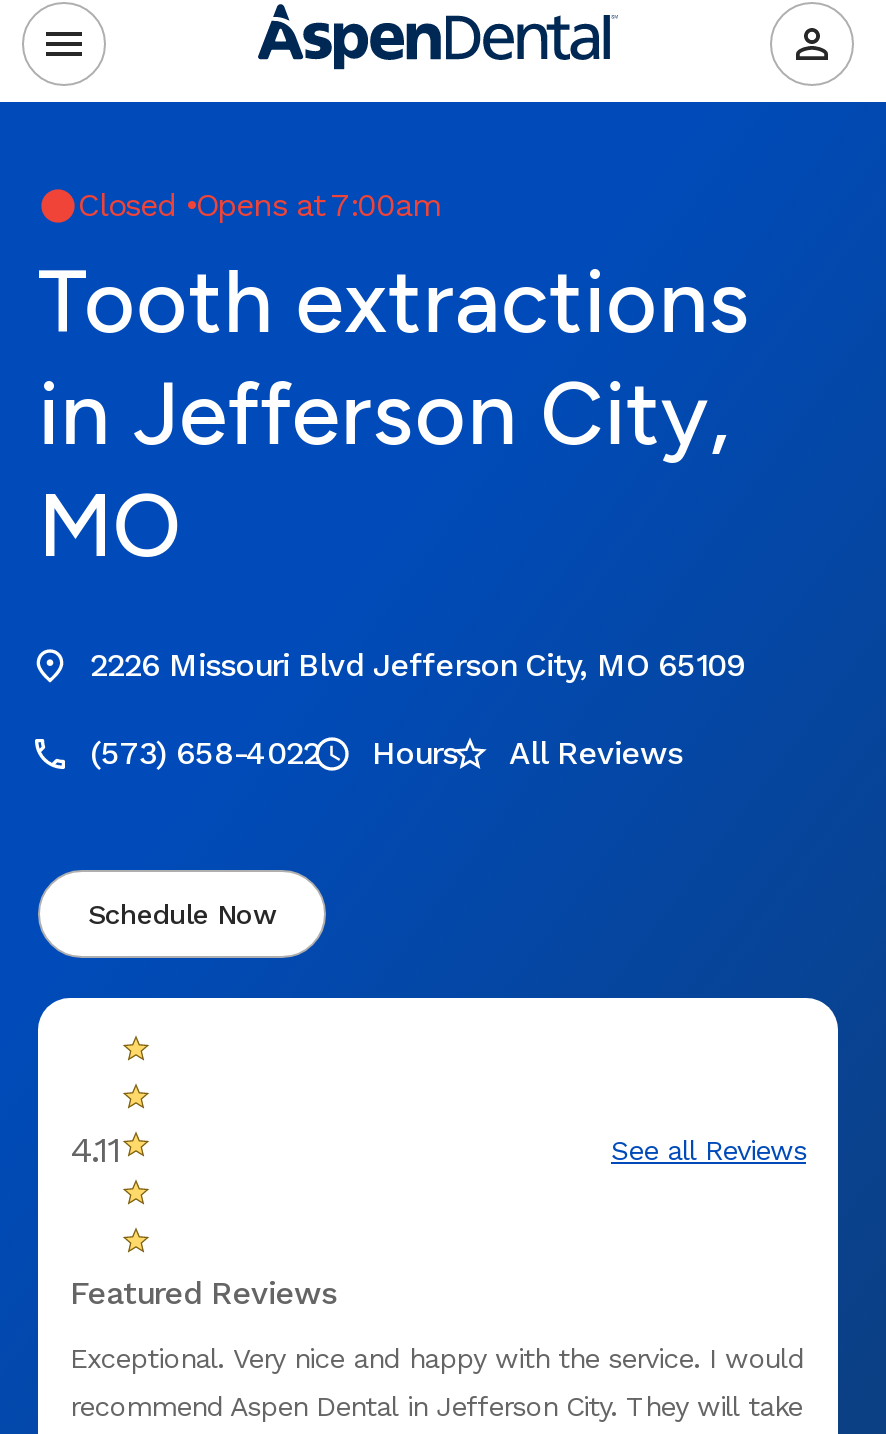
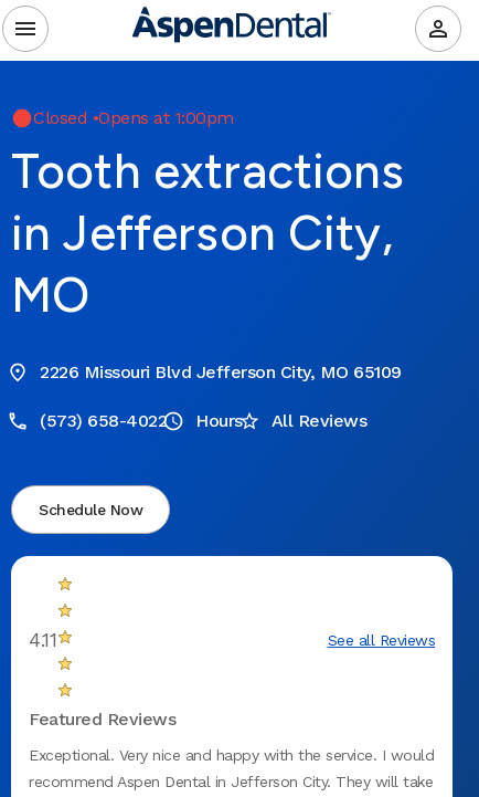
[78,186,443,224] Closed • Opens at 7:00am -> [33,107,233,128] Closed • Opens at 1:00pm

